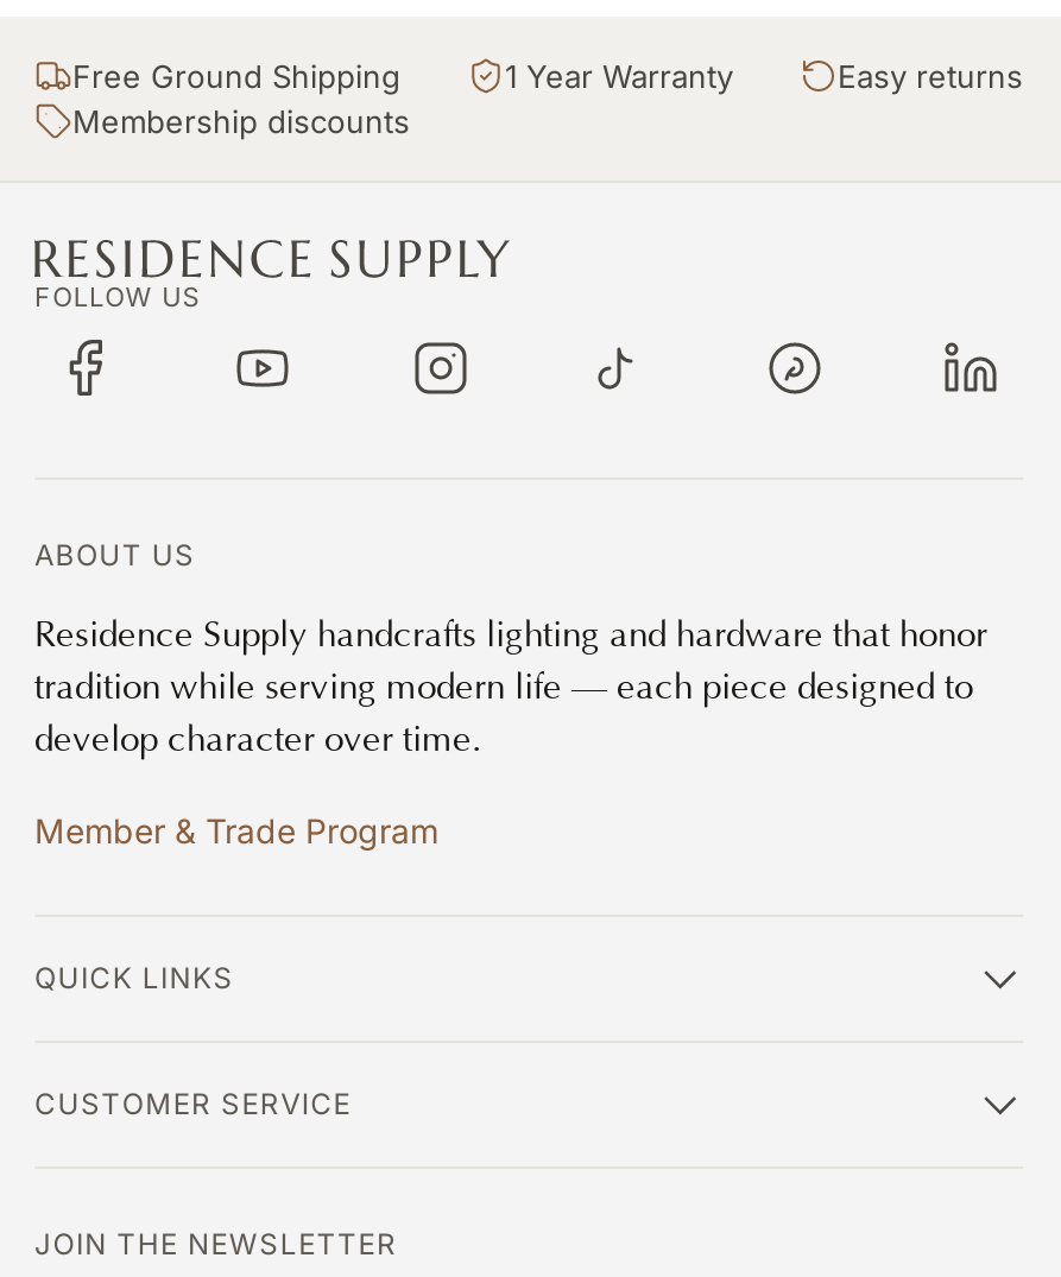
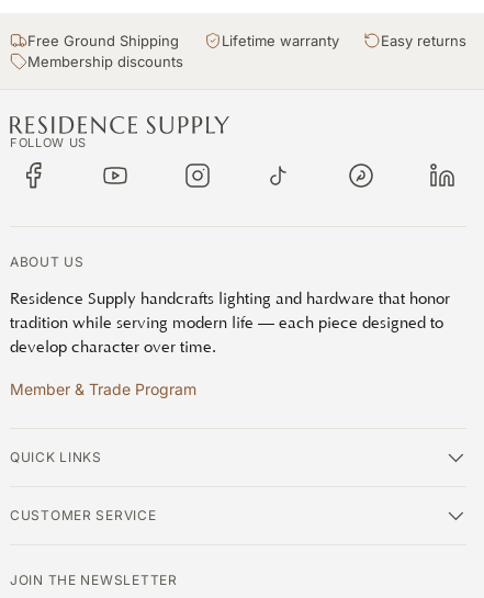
[505,56,733,94] 1 Year Warranty -> [221,31,339,49] Lifetime warranty

